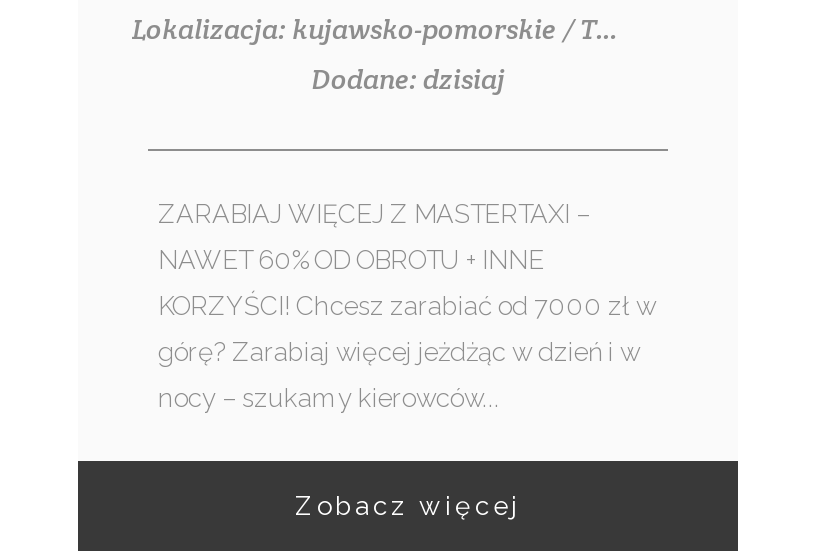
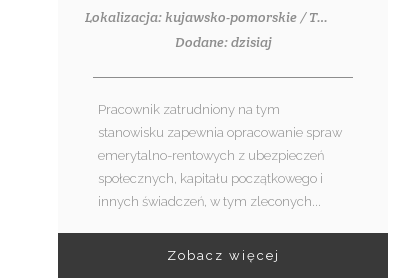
[158,198,590,228] ZARABIAJ WIĘCEJ Z MASTERTAXI – -> [98,102,280,117] Pracownik zatrudniony na tym
[158,244,544,274] NAWET 60% OD OBROTU + INNE -> [98,125,342,140] stanowisku zapewnia opracowanie spraw
[158,290,656,320] KORZYŚCI! Chcesz zarabiać od 7000 zł w -> [98,148,324,163] emerytalno-rentowych z ubezpieczeń
[158,336,640,366] górę? Zarabiaj więcej jeżdżąc w dzień i w -> [98,171,323,186] społecznych, kapitału początkowego i
[158,382,500,412] nocy – szukamy kierowców... -> [98,194,321,209] innych świadczeń, w tym zleconych...

